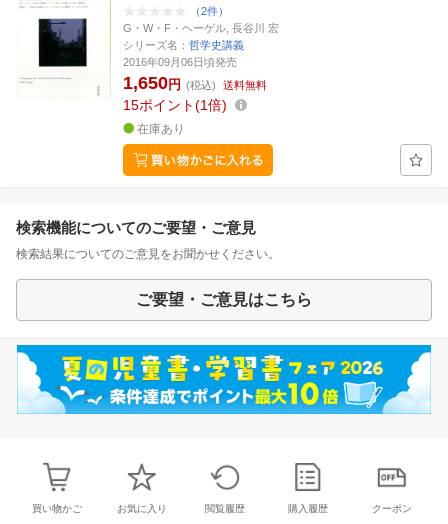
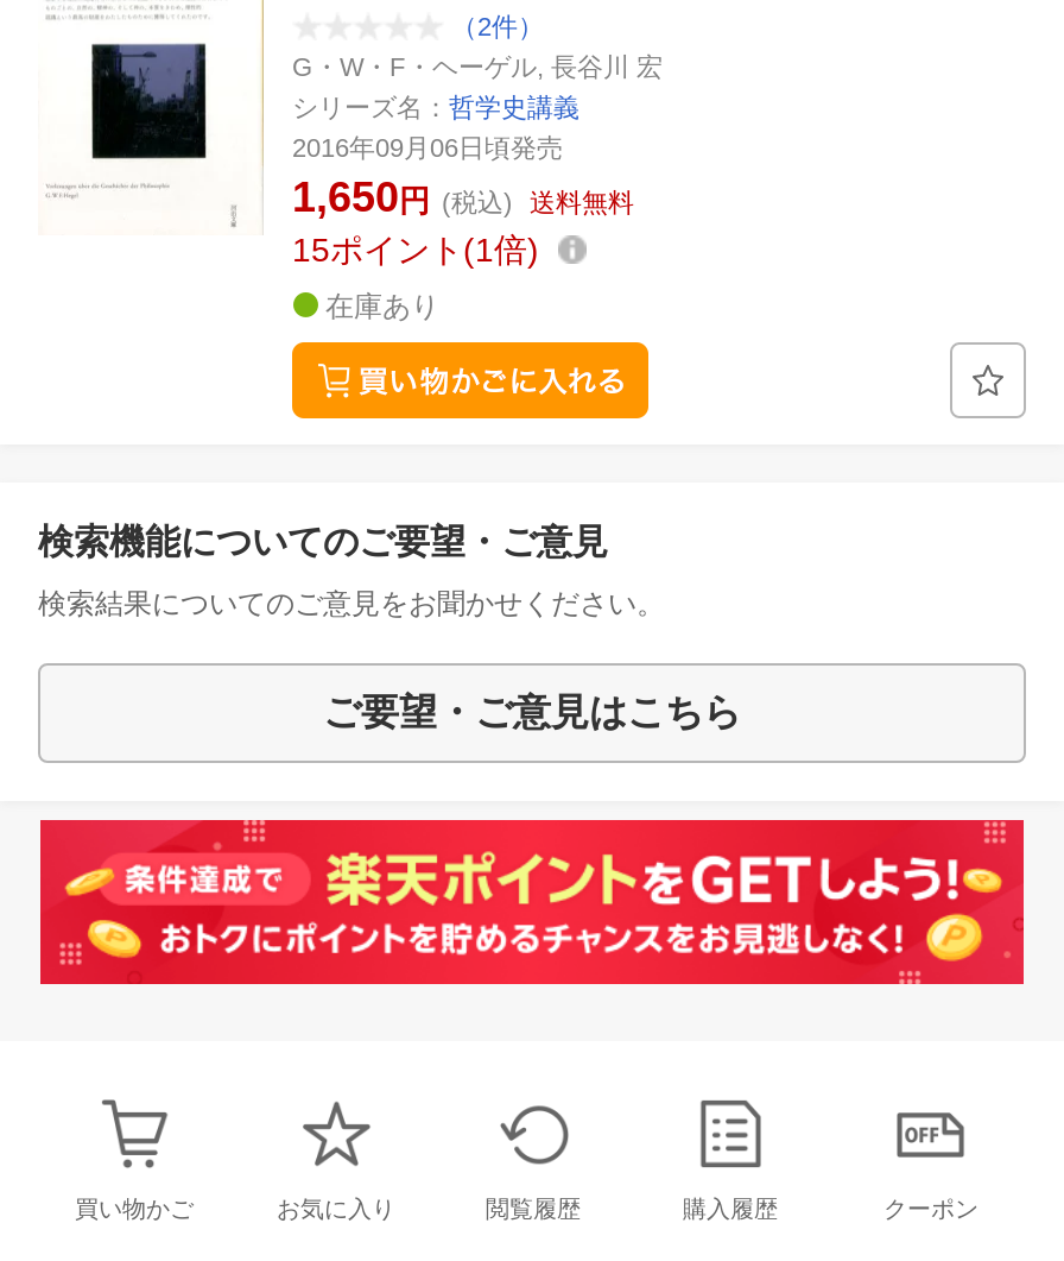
[16,344,432,415] [image] -> [38,818,1026,986] [image]

